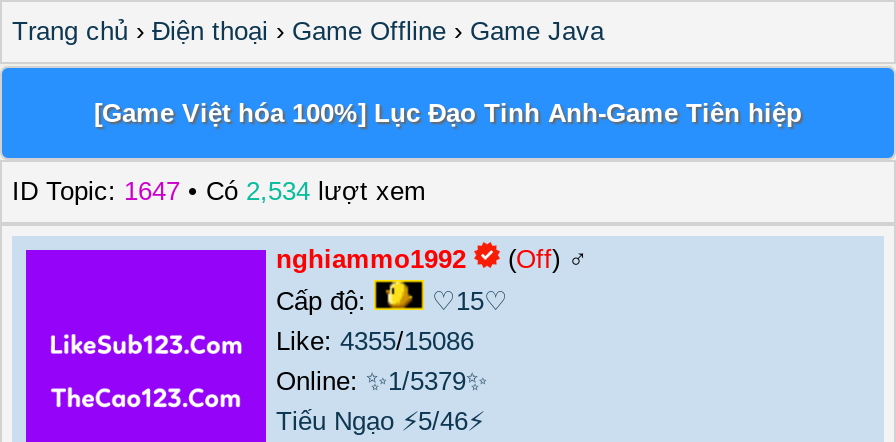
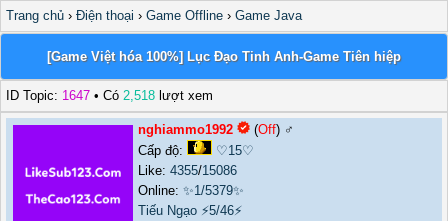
[12,177,426,207] ID Topic: 1647 • Có 2,534 lượt xem -> [6,88,213,103] ID Topic: 1647 • Có 2,518 lượt xem

